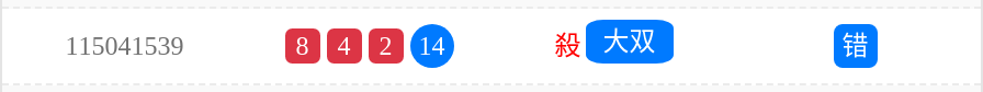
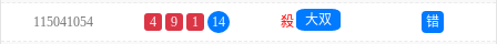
[65,31,309,61] 115041539 | 8 -> [33,14,93,30] 115041054
[379,31,392,61] 2 -> [171,14,198,30] 9 | 1

